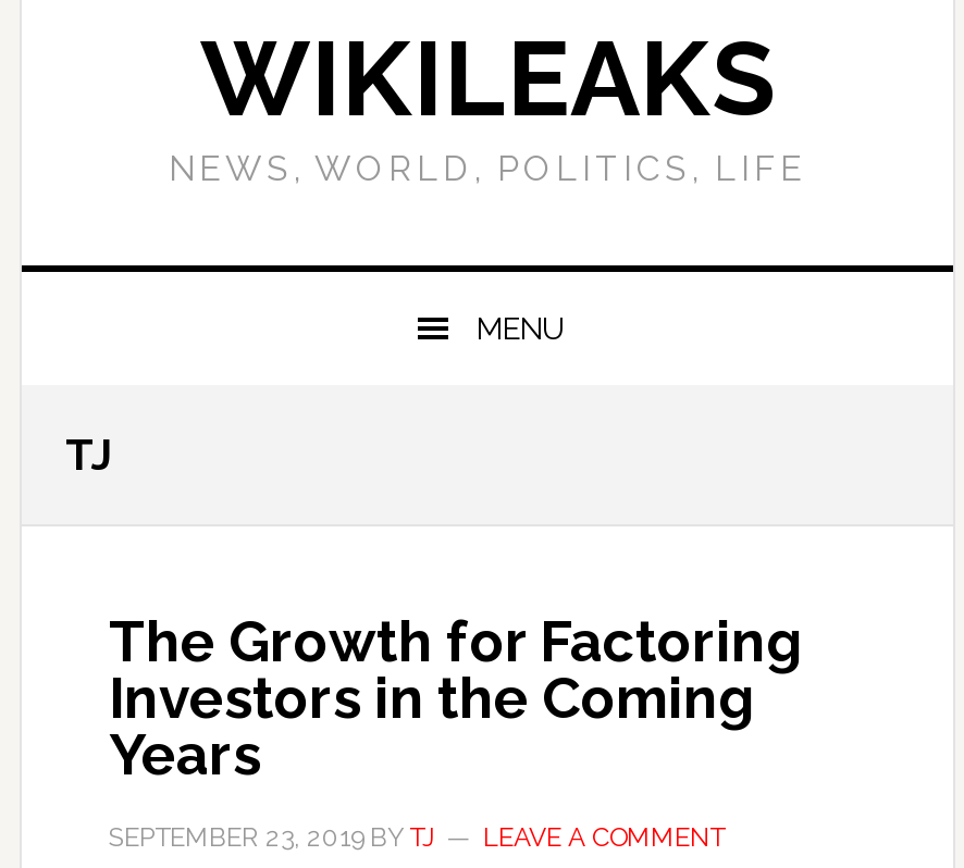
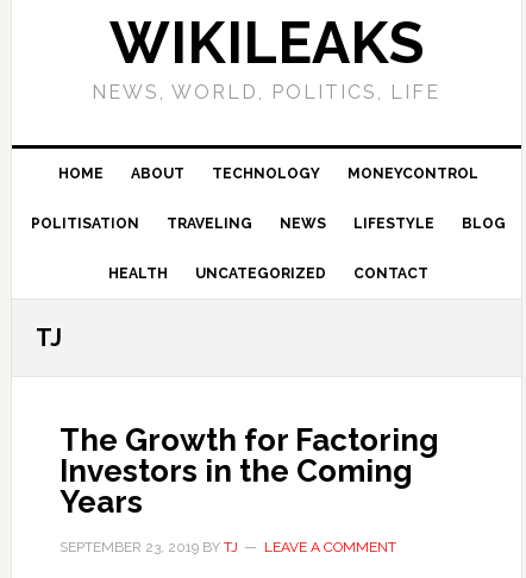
[477,311,564,346] MENU -> [32,165,506,282] HOME | ABOUT | TECHNOLOGY | MONEYCONTROL | POLITISATION | TRAVELING | NEWS | LIFESTYLE | BLOG | HEALTH | UNCATEGORIZED | CONTACT

